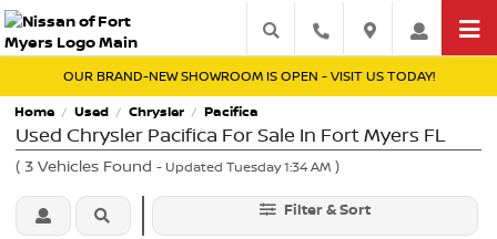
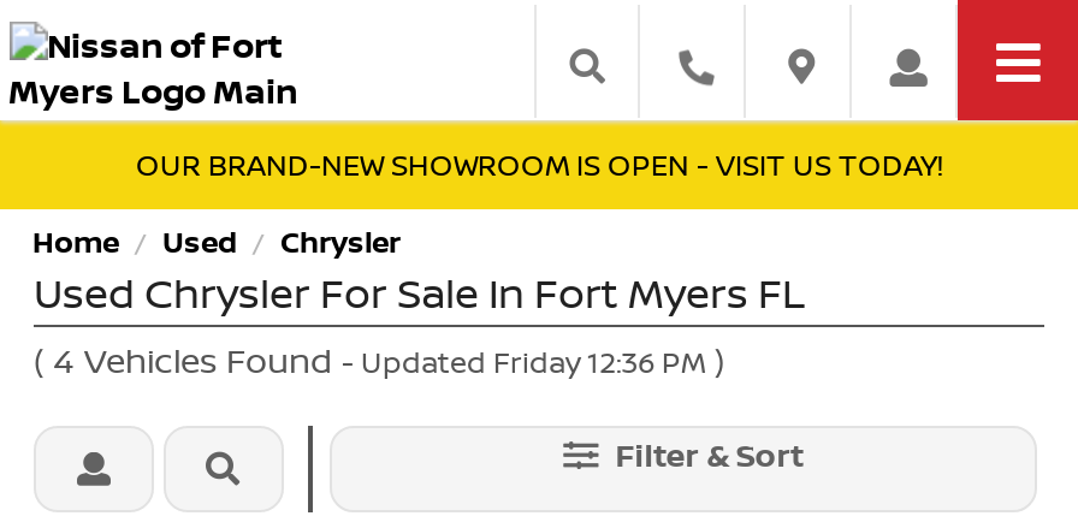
[15,102,445,176] Home / Used / Chrysler / Pacifica | Used Chrysler Pacifica For Sale In Fort Myers FL | (3 Vehicles Found - Updated Tuesday 1:34 AM) -> [32,222,804,383] Home / Used / Chrysler | Used Chrysler For Sale In Fort Myers FL | (4 Vehicles Found - Updated Friday 12:36 PM)

